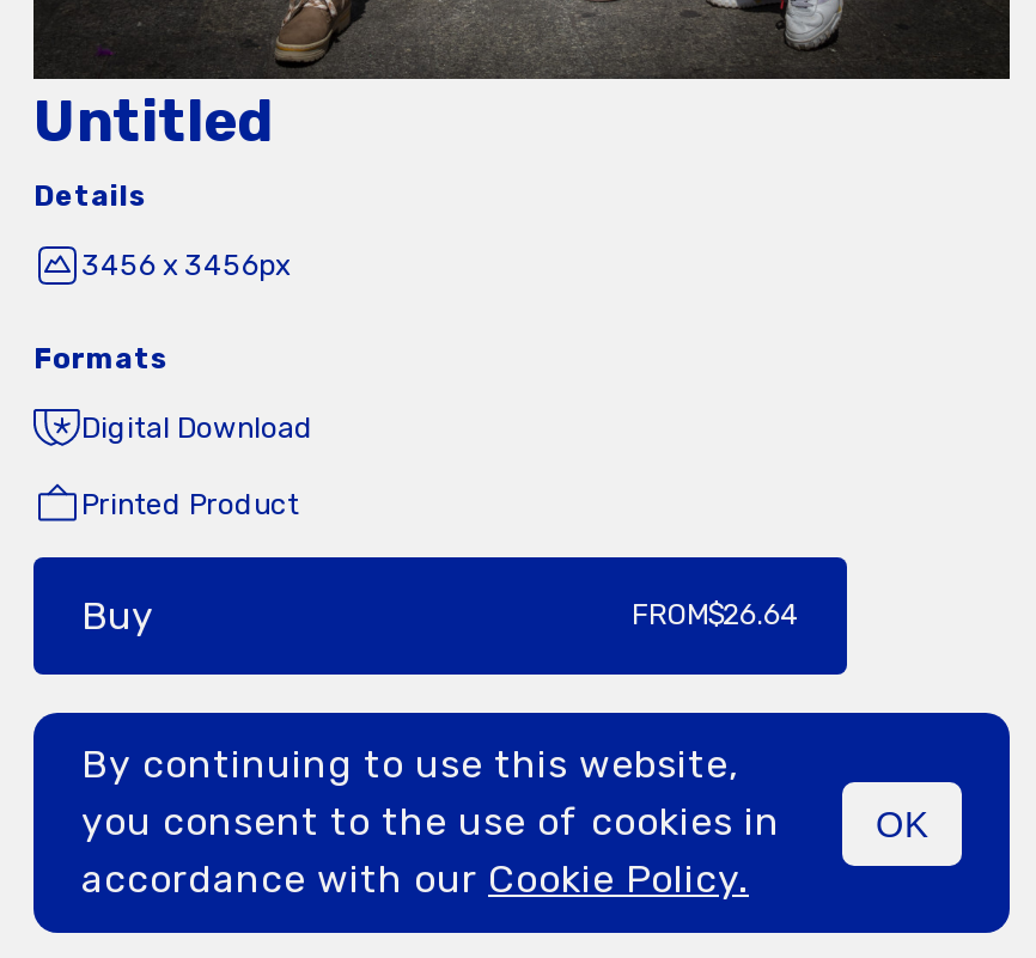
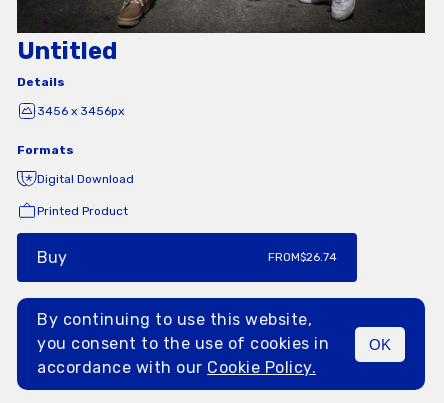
[632,599,799,632] FROM$26.64 -> [268,250,337,264] FROM$26.74

